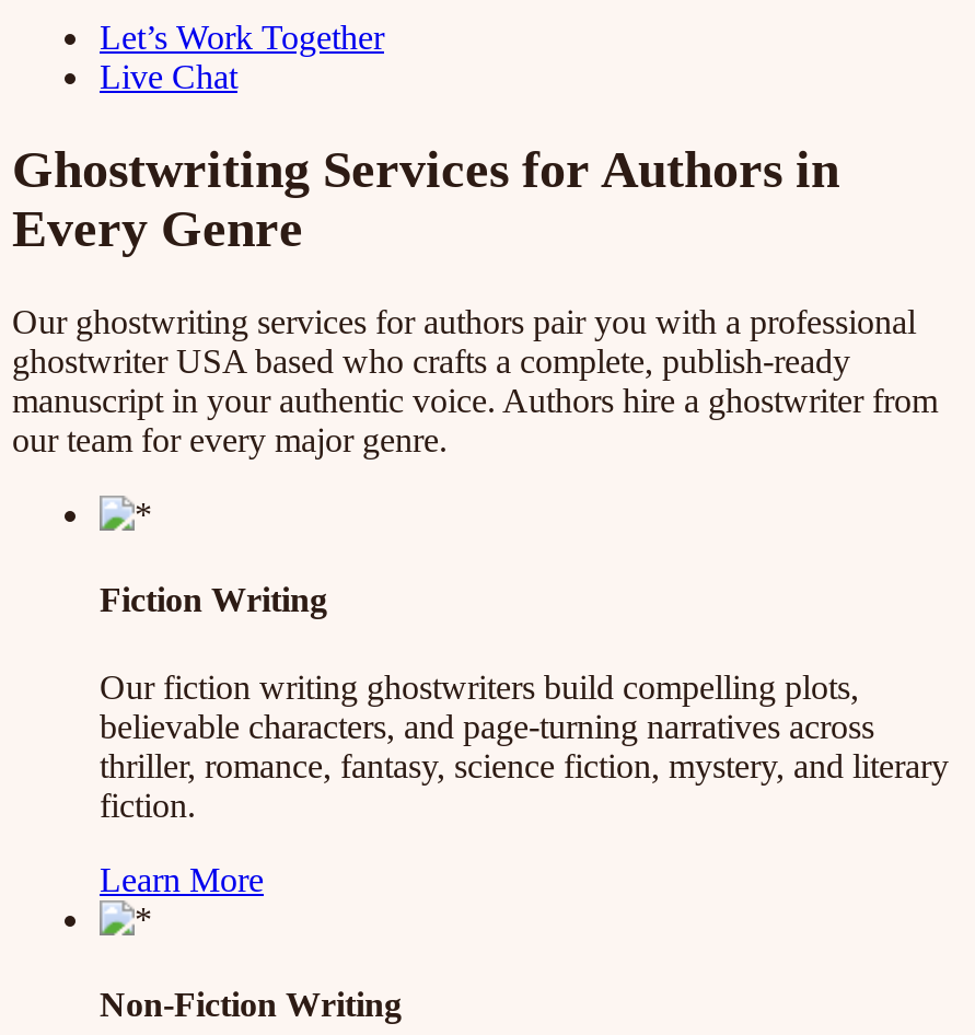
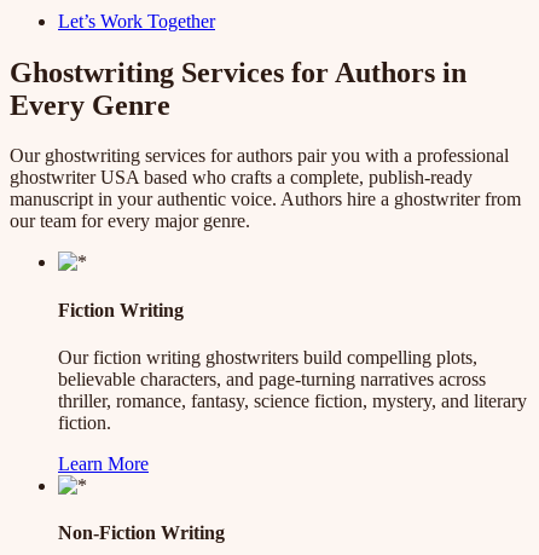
[100,59,237,96] Live Chat -> none

